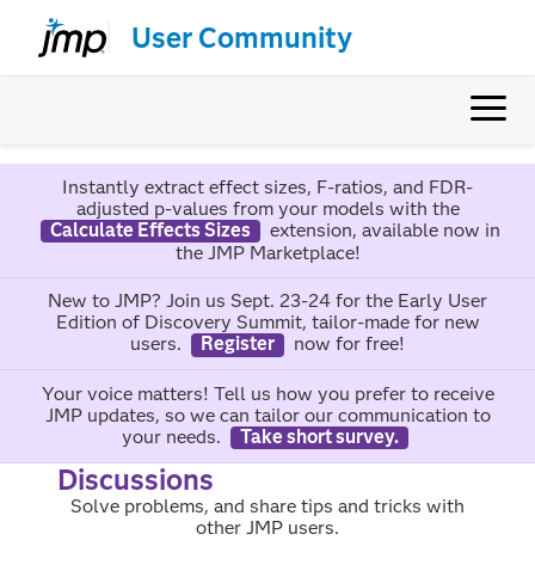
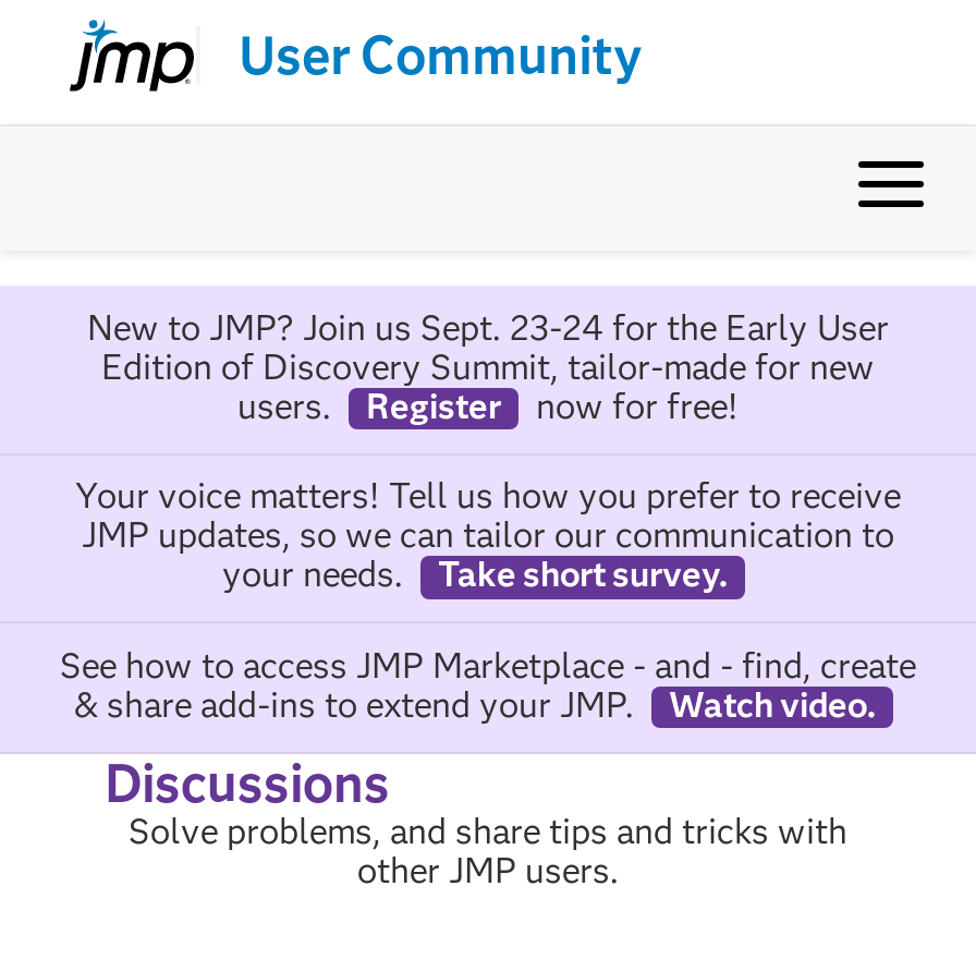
[50,175,500,264] Instantly extract effect sizes, F-ratios, and FDR- | adjusted p-values from your models with the | Calculate Effects Sizes | extension, available now in | the JMP Marketplace! -> none
moved [41,289,494,448] -> [75,307,901,595]: New to JMP? Join us Sept. 23-24 for the Early User | Edition of Discovery Summit, tailor-made for new | users. | ... | your needs. | Take short survey.
none -> [60,644,916,725] See how to access JMP Marketplace - and - find, create | & share add-ins to extend your JMP. | Watch video.

